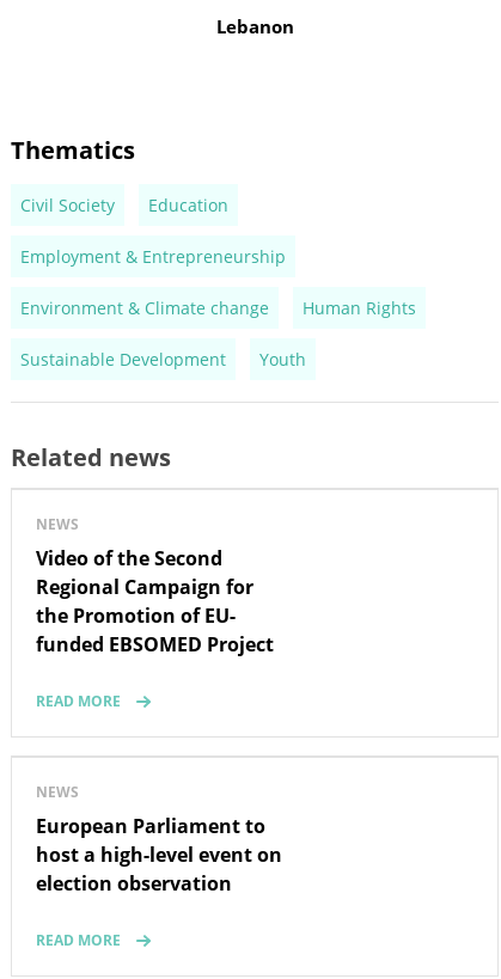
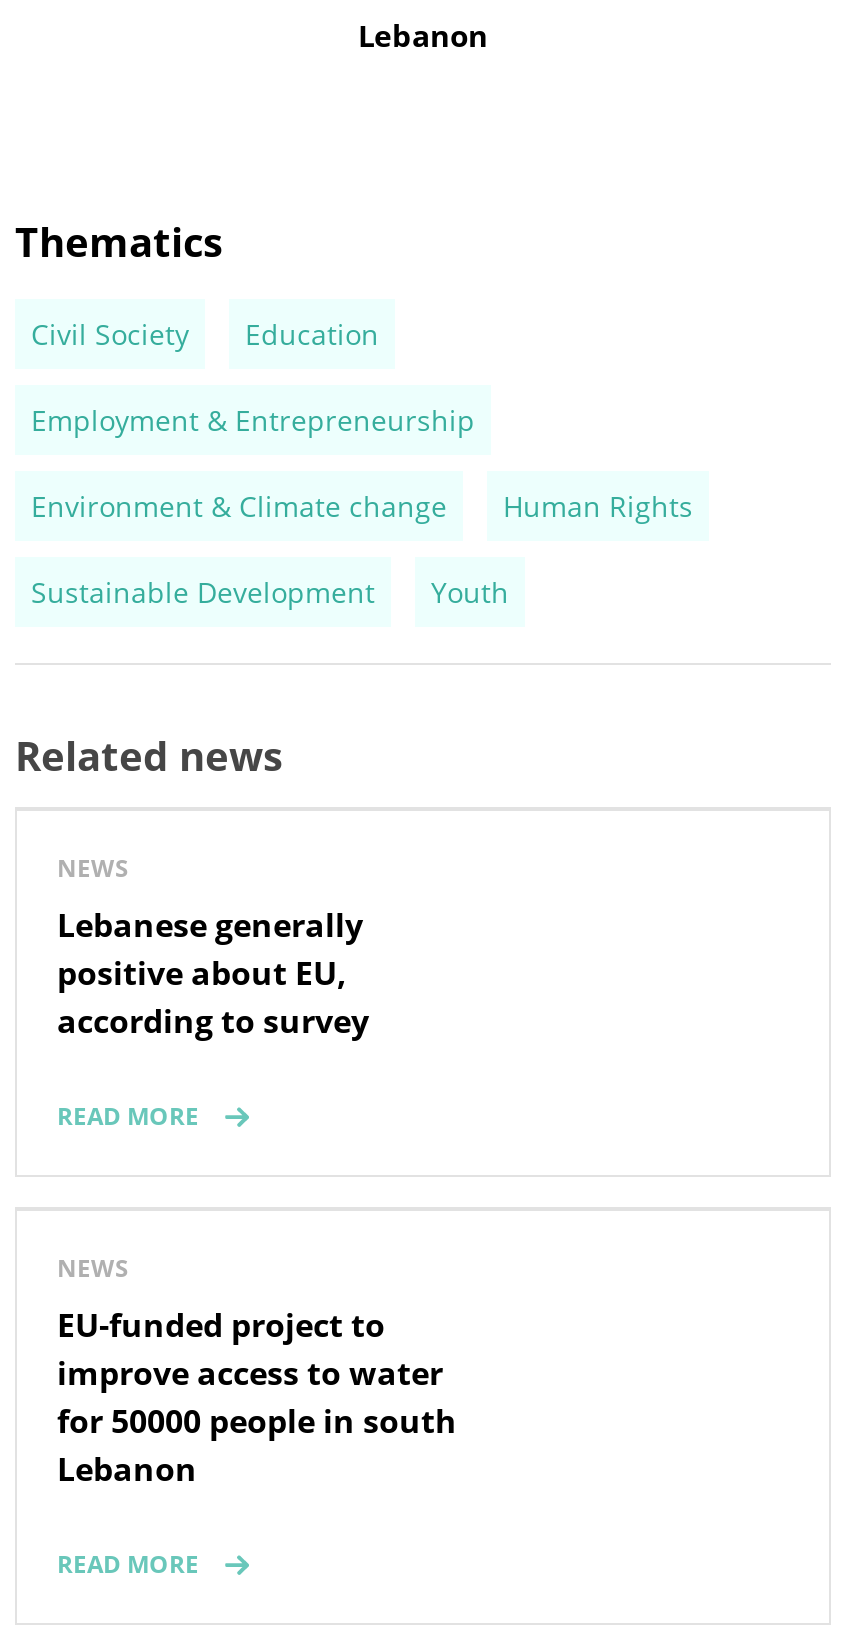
[36,546,274,658] Video of the Second | Regional Campaign for | the Promotion of EU- | funded EBSOMED Project -> [57,904,369,1044] Lebanese generally | positive about EU, | according to survey
moved [36,692,121,803] -> [57,1100,199,1286]: READ MORE | NEWS
[36,813,282,897] European Parliament to | host a high-level event on | election observation -> [57,1304,457,1492] EU-funded project to | improve access to water | for 50000 people in south | Lebanon

